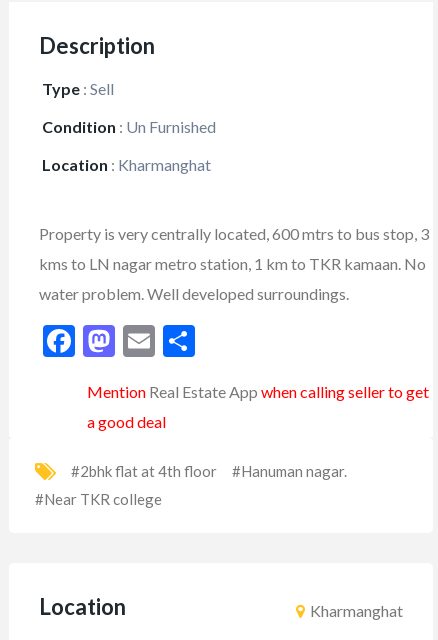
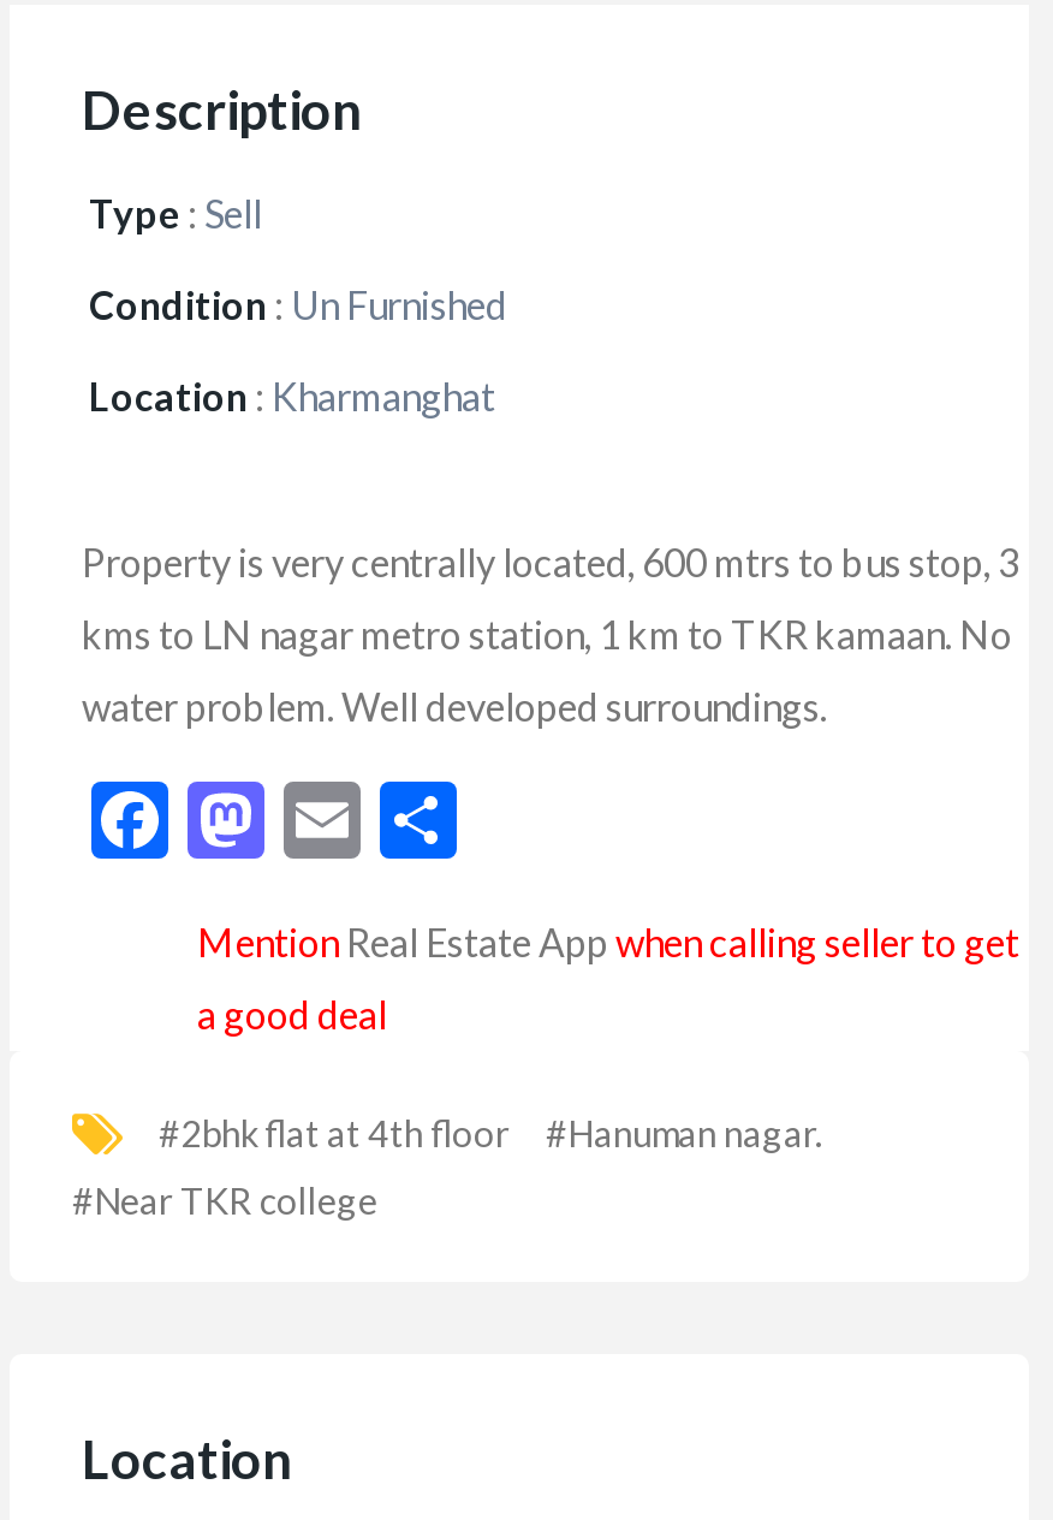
[310,601,403,620] Kharmanghat -> none

